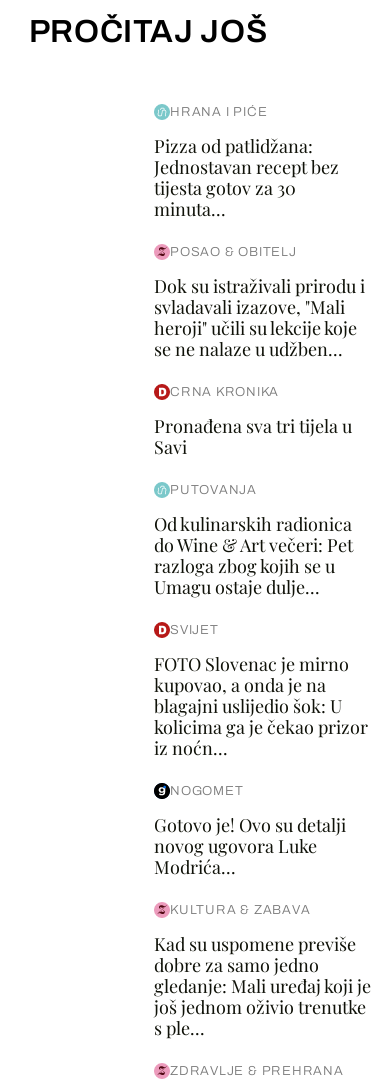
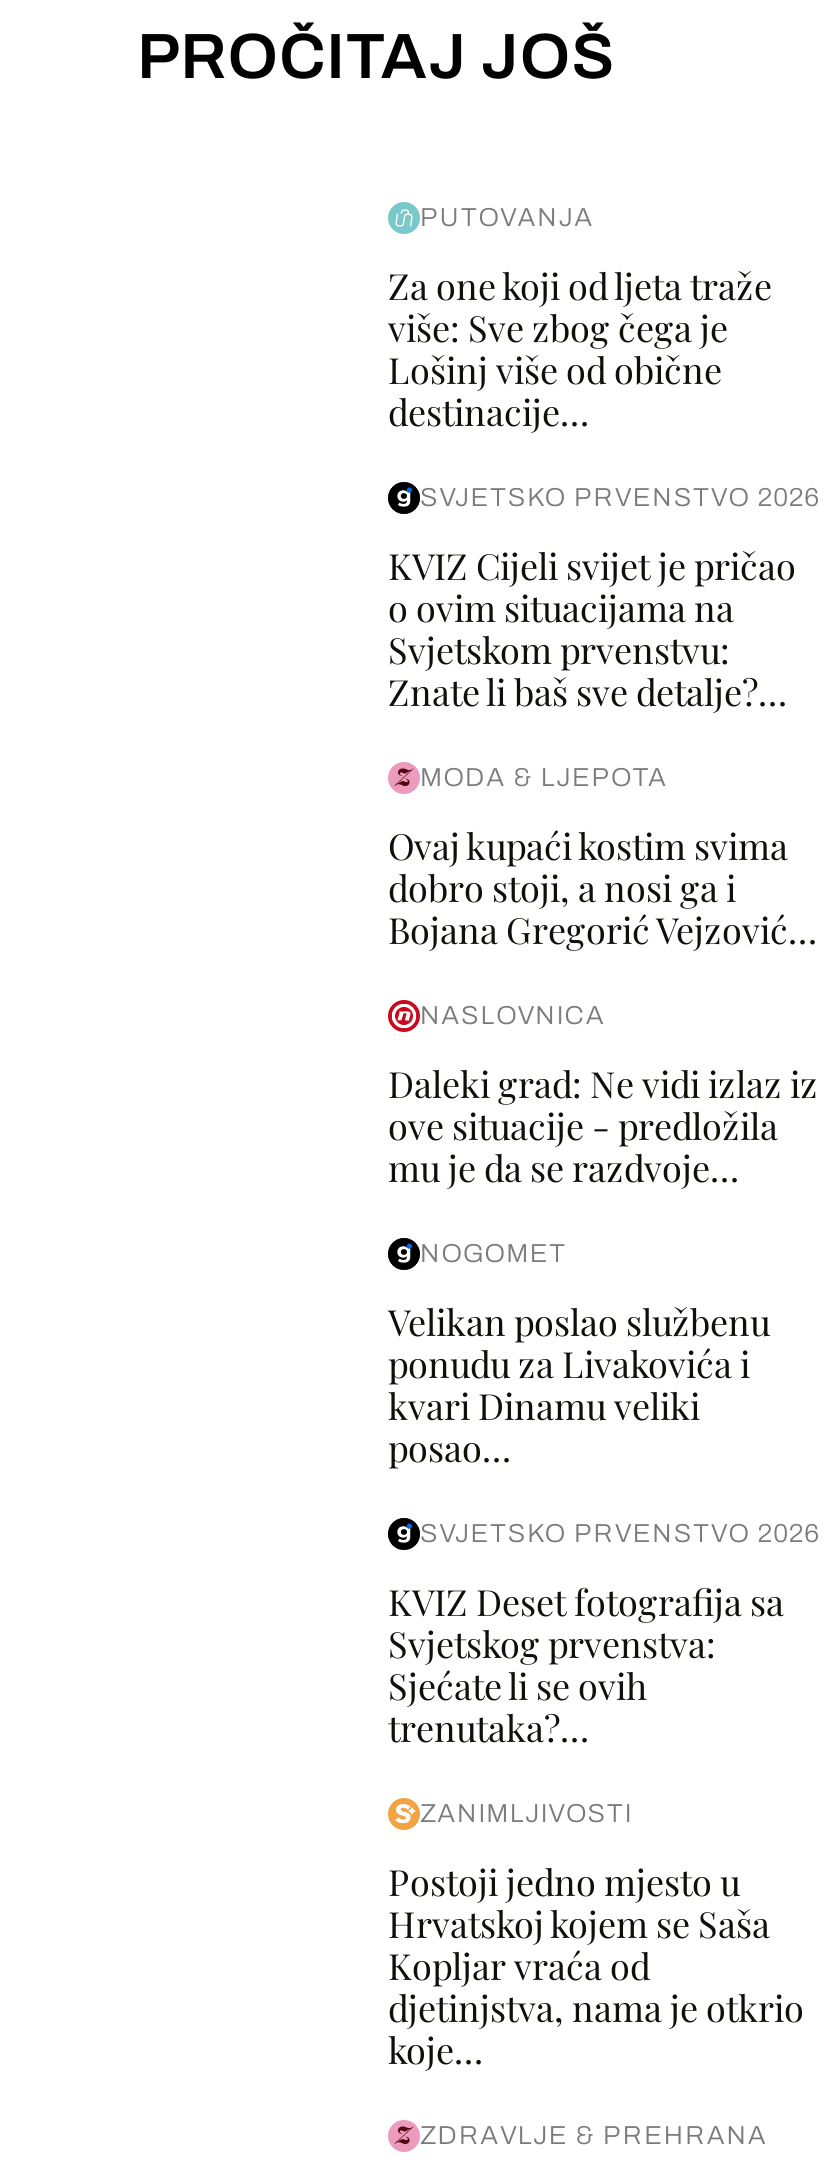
[154,105,365,459] HRANA I PIĆE | Pizza od patlidžana: | Jednostavan recept bez | tijesta gotov za 30 | minuta... | POSAO & OBITELJ | Dok su istraživali prirodu i | svladavali izazove, "Mali | heroji" učili su lekcije koje | se ne nalaze u udžben... | CRNA KRONIKA | Pronađena sva tri tijela u | Savi -> none
moved [170,483,257,497] -> [420,204,594,232]: PUTOVANJA
[154,512,368,760] Od kulinarskih radionica | do Wine & Art večeri: Pet | razloga zbog kojih se u | Umagu ostaje dulje... | SVIJET | FOTO Slovenac je mirno | kupovao, a onda je na | blagajni uslijedio šok: U | kolicima ga je čekao prizor | iz noćn... -> [388,262,820,1192] Za one koji od ljeta traže | više: Sve zbog čega je | Lošinj više od obične | destinacije... | SVJETSKO PRVENSTVO 2026 | KVIZ Cijeli svijet je pričao | o ovim situacijama na | Svjetskom prvenstvu: | Znate li baš sve detalje?... | MODA & LJEPOTA | Ovaj kupaći kostim svima | dobro stoji, a nosi ga i | Bojana Gregorić Vejzović... | NASLOVNICA | Daleki grad: Ne vidi izlaz iz | ove situacije - predložila | mu je da se razdvoje...
moved [170,784,243,798] -> [420,1240,567,1268]: NOGOMET
[154,813,371,1040] Gotovo je! Ovo su detalji | novog ugovora Luke | Modrića... | KULTURA & ZABAVA | Kad su uspomene previše | dobre za samo jedno | gledanje: Mali uređaj koji je | još jednom oživio trenutke | s ple... -> [388,1298,820,2074] Velikan poslao službenu | ponudu za Livakovića i | kvari Dinamu veliki | posao... | SVJETSKO PRVENSTVO 2026 | KVIZ Deset fotografija sa | Svjetskog prvenstva: | Sjećate li se ovih | trenutaka?... | ZANIMLJIVOSTI | Postoji jedno mjesto u | Hrvatskoj kojem se Saša | Kopljar vraća od | djetinjstva, nama je otkrio | koje...

